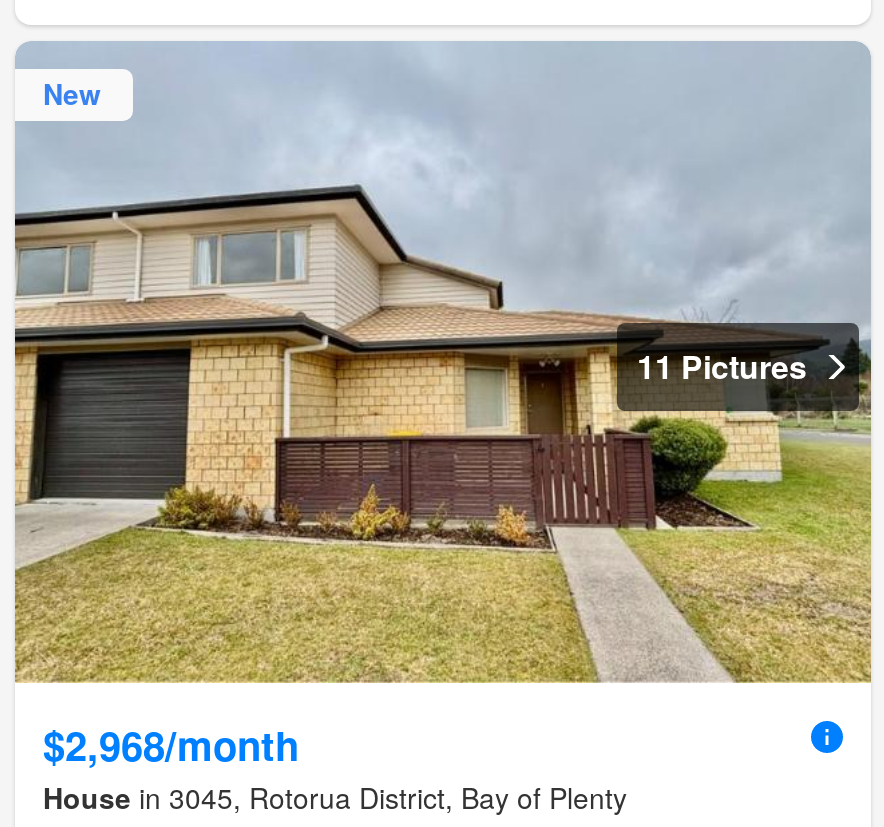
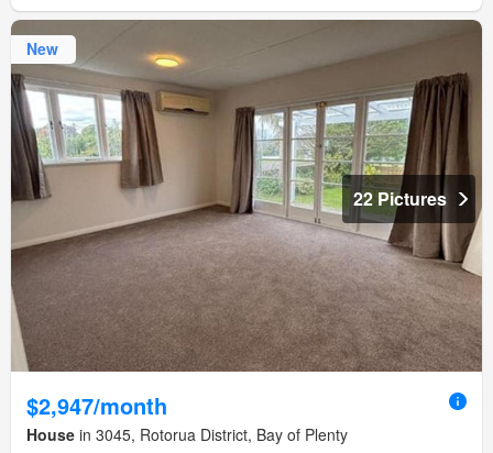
[13,43,871,685] [image] | 11 Pictures -> [10,20,483,373] [image] | 22 Pictures
[43,715,299,773] $2,968/month -> [26,389,167,421] $2,947/month

